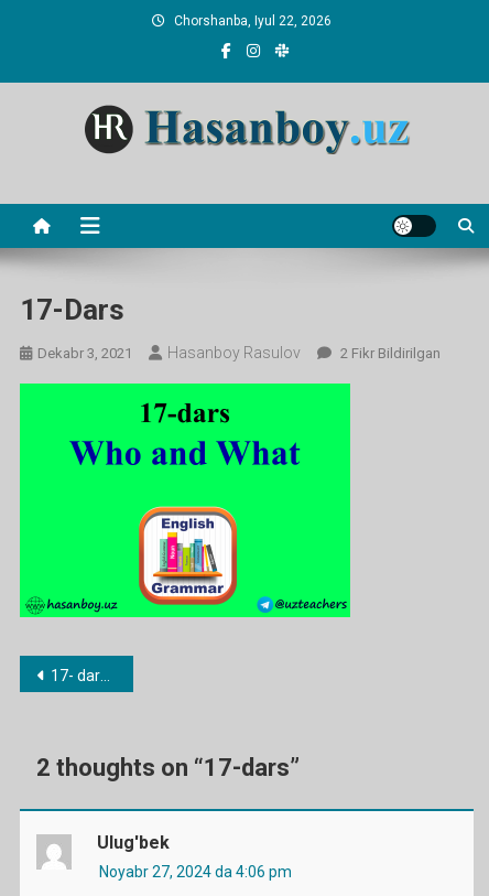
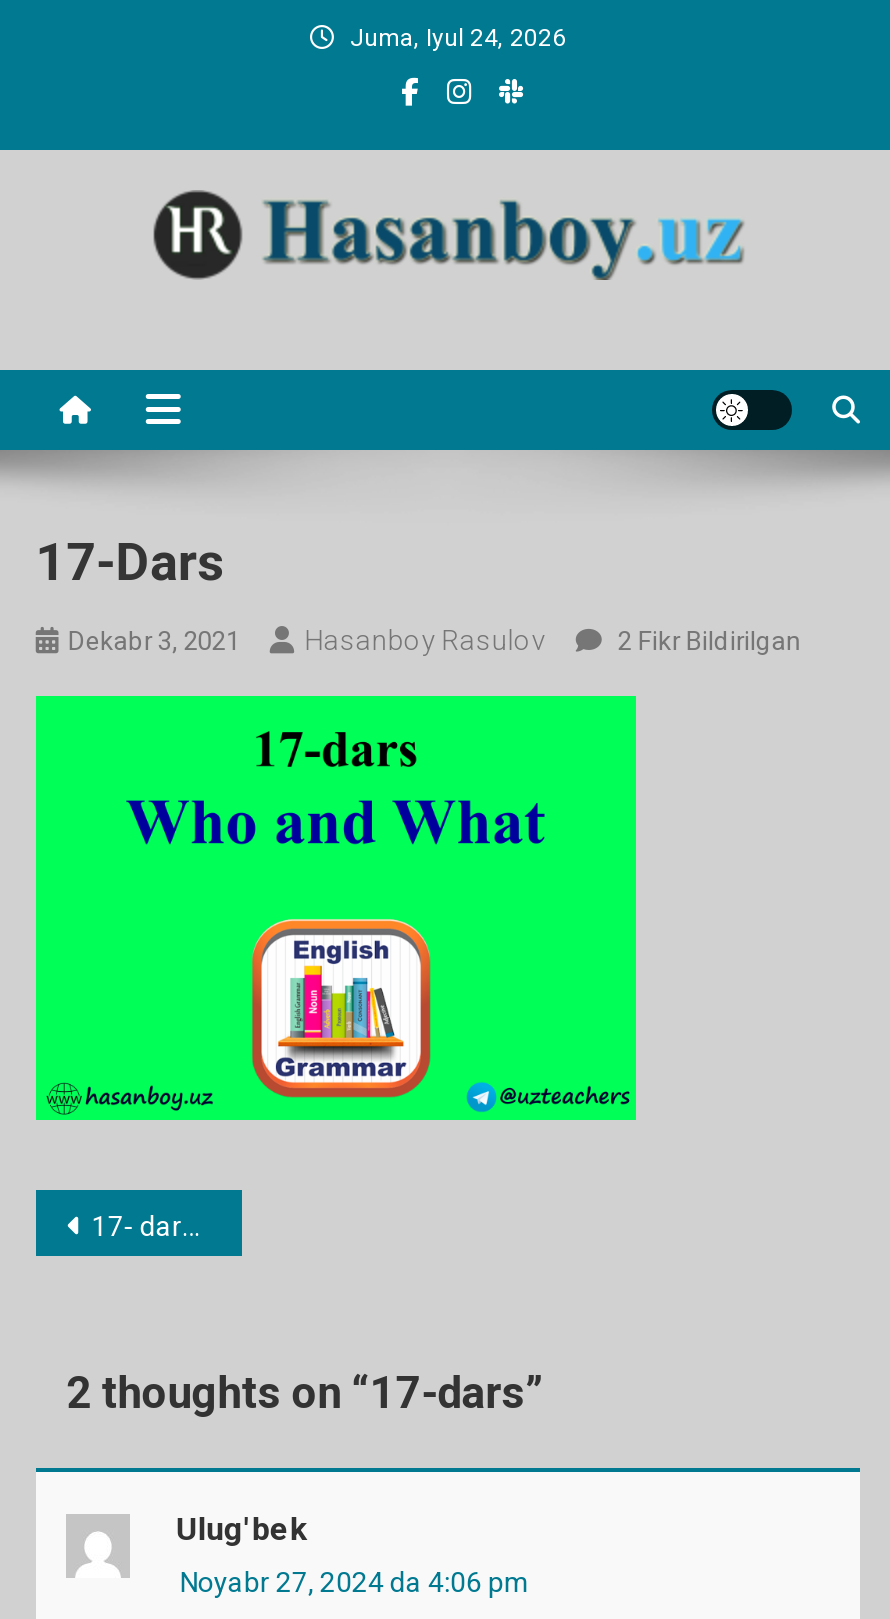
[173,13,331,29] Chorshanba, Iyul 22, 2026 -> [350,24,566,52] Juma, Iyul 24, 2026

